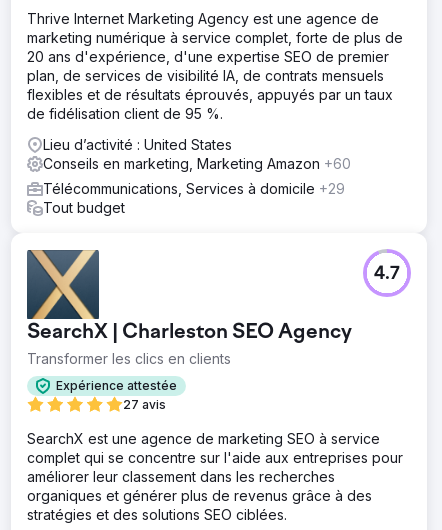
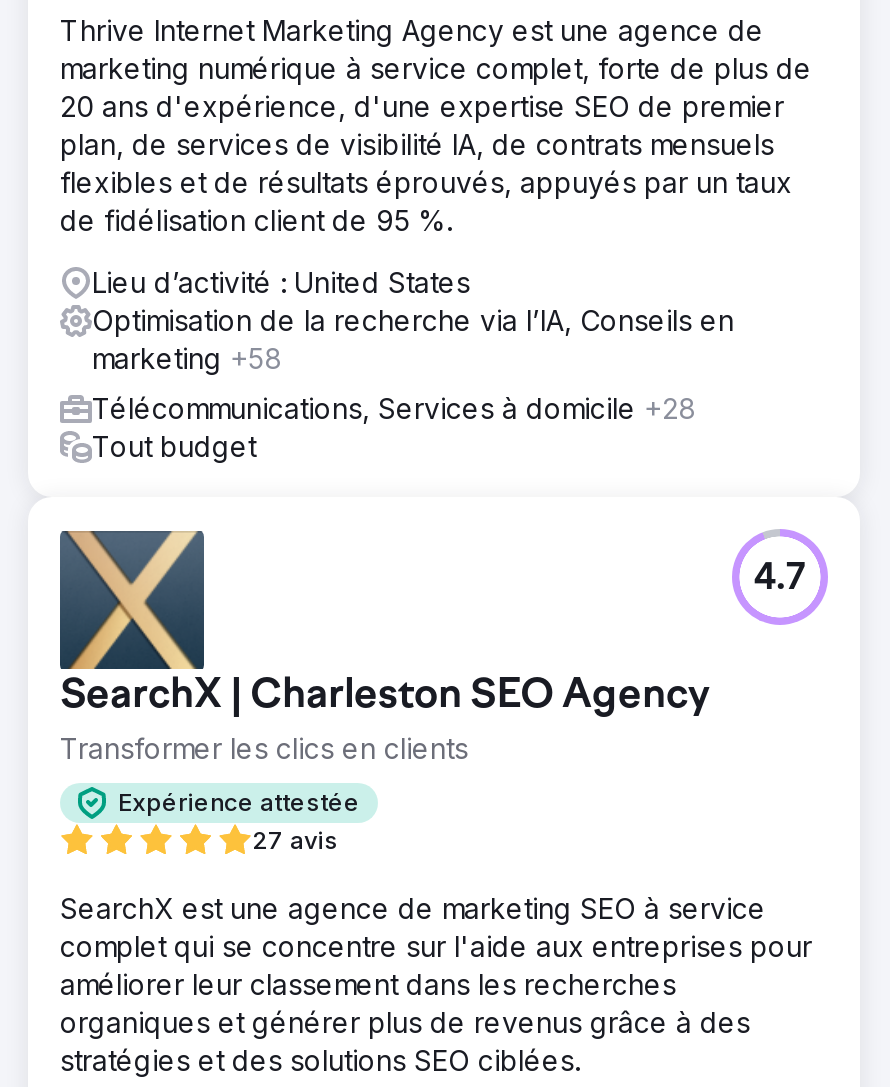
[43,155,351,172] Conseils en marketing, Marketing Amazon +60 -> [92,302,734,374] Optimisation de la recherche via l’IA, Conseils en | marketing +58
[43,180,345,197] Télécommunications, Services à domicile +29 -> [92,390,696,424] Télécommunications, Services à domicile +28

